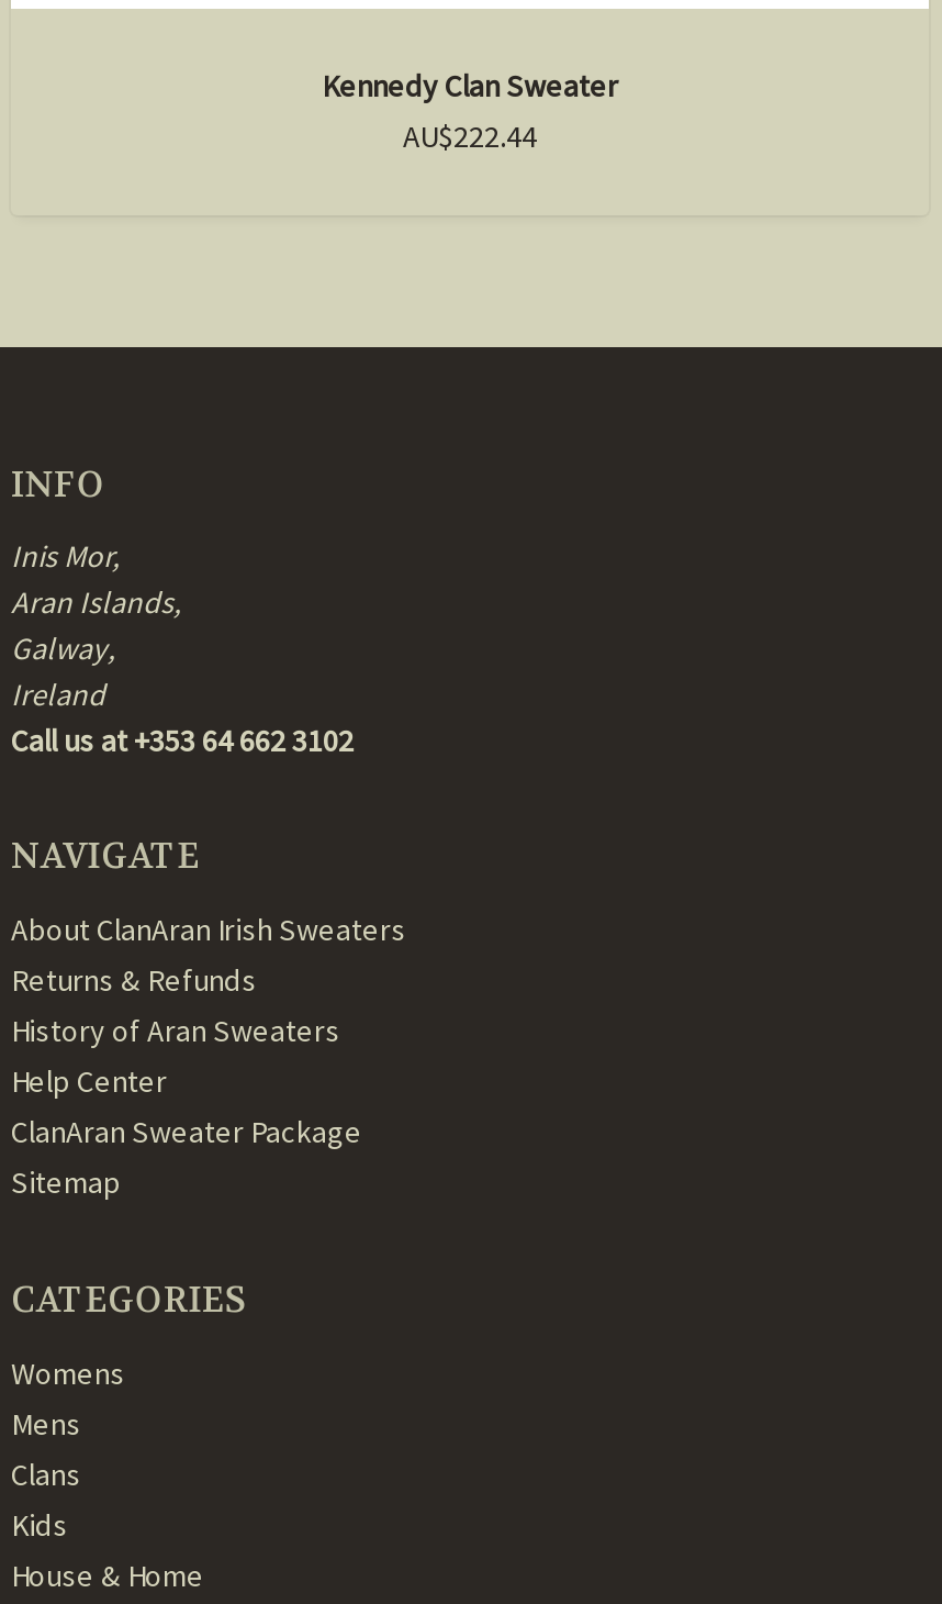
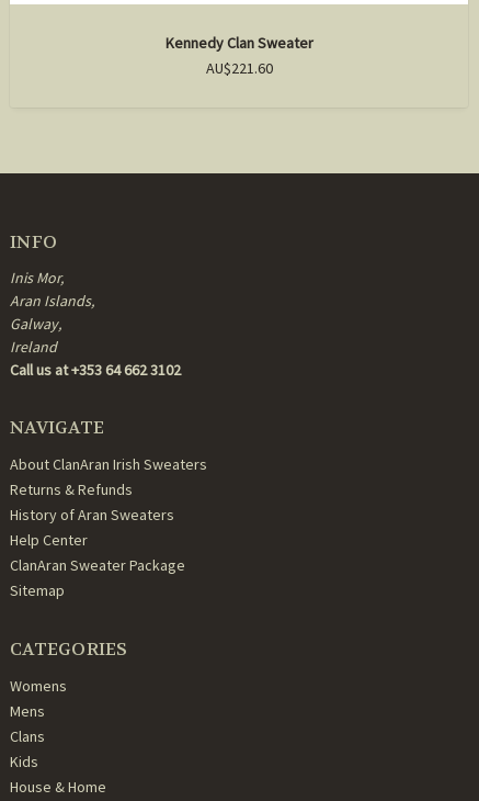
[403,117,537,157] AU$222.44 -> [206,58,272,78] AU$221.60

